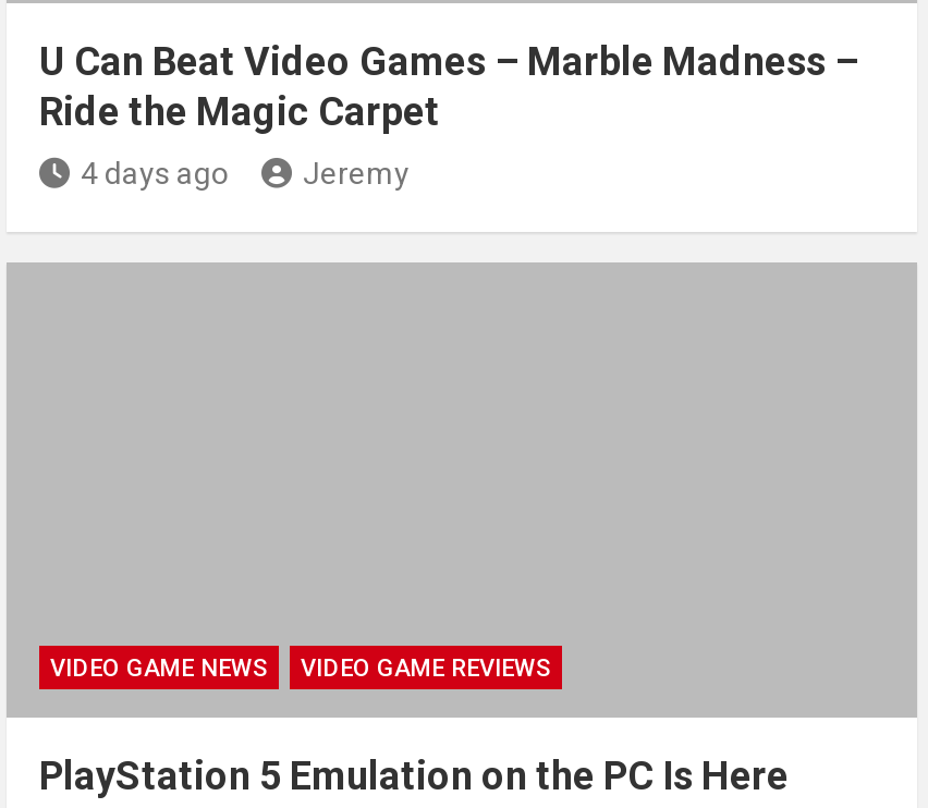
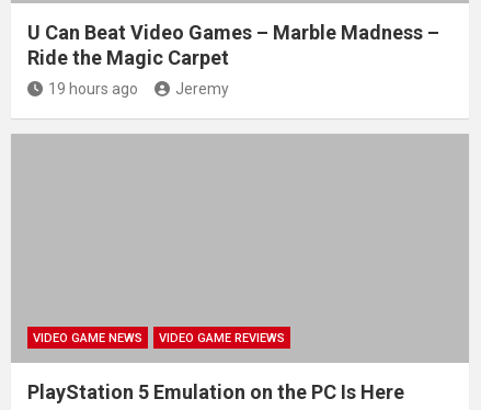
[81,155,229,189] 4 days ago -> [48,80,138,98] 19 hours ago

